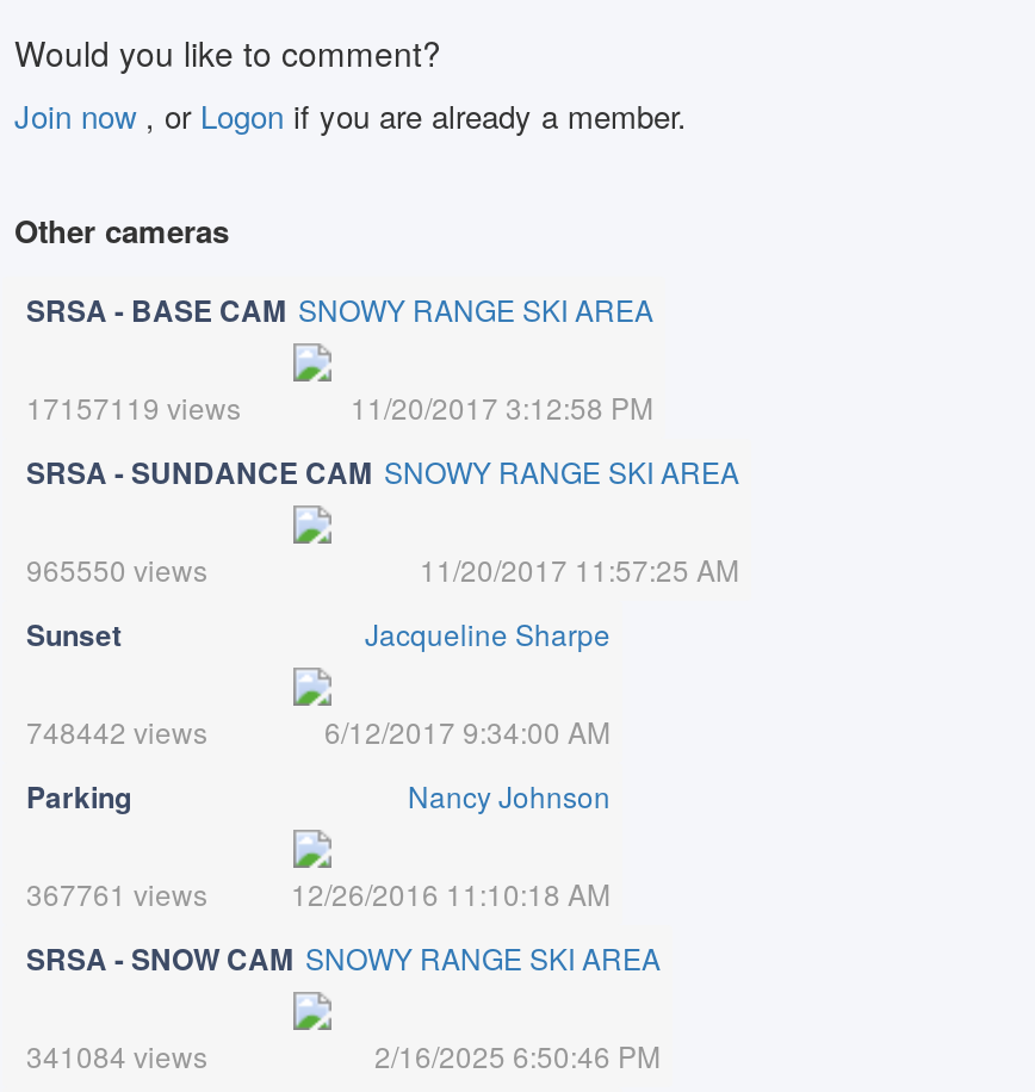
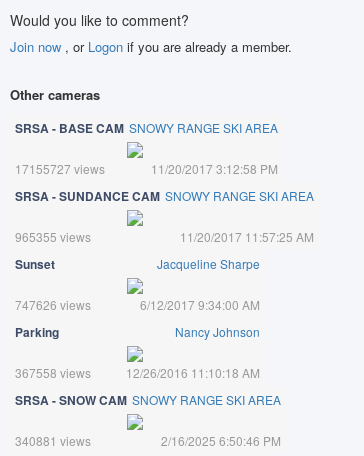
[26,386,241,427] 17157119 views -> [15,160,105,177] 17155727 views
[26,548,207,589] 965550 views -> [15,228,91,245] 965355 views
[26,711,207,751] 748442 views -> [15,296,91,313] 747626 views
[26,873,207,913] 367761 views -> [15,364,91,381] 367558 views
[26,1035,207,1075] 341084 views -> [15,432,91,449] 340881 views

